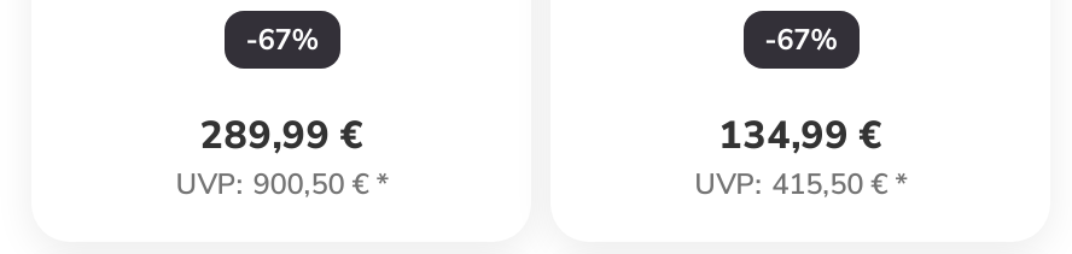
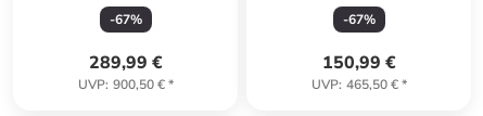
[719,110,883,163] 134,99 € -> [322,51,396,75] 150,99 €
[694,165,907,203] UVP: 415,50 €* -> [311,76,407,93] UVP: 465,50 €*

